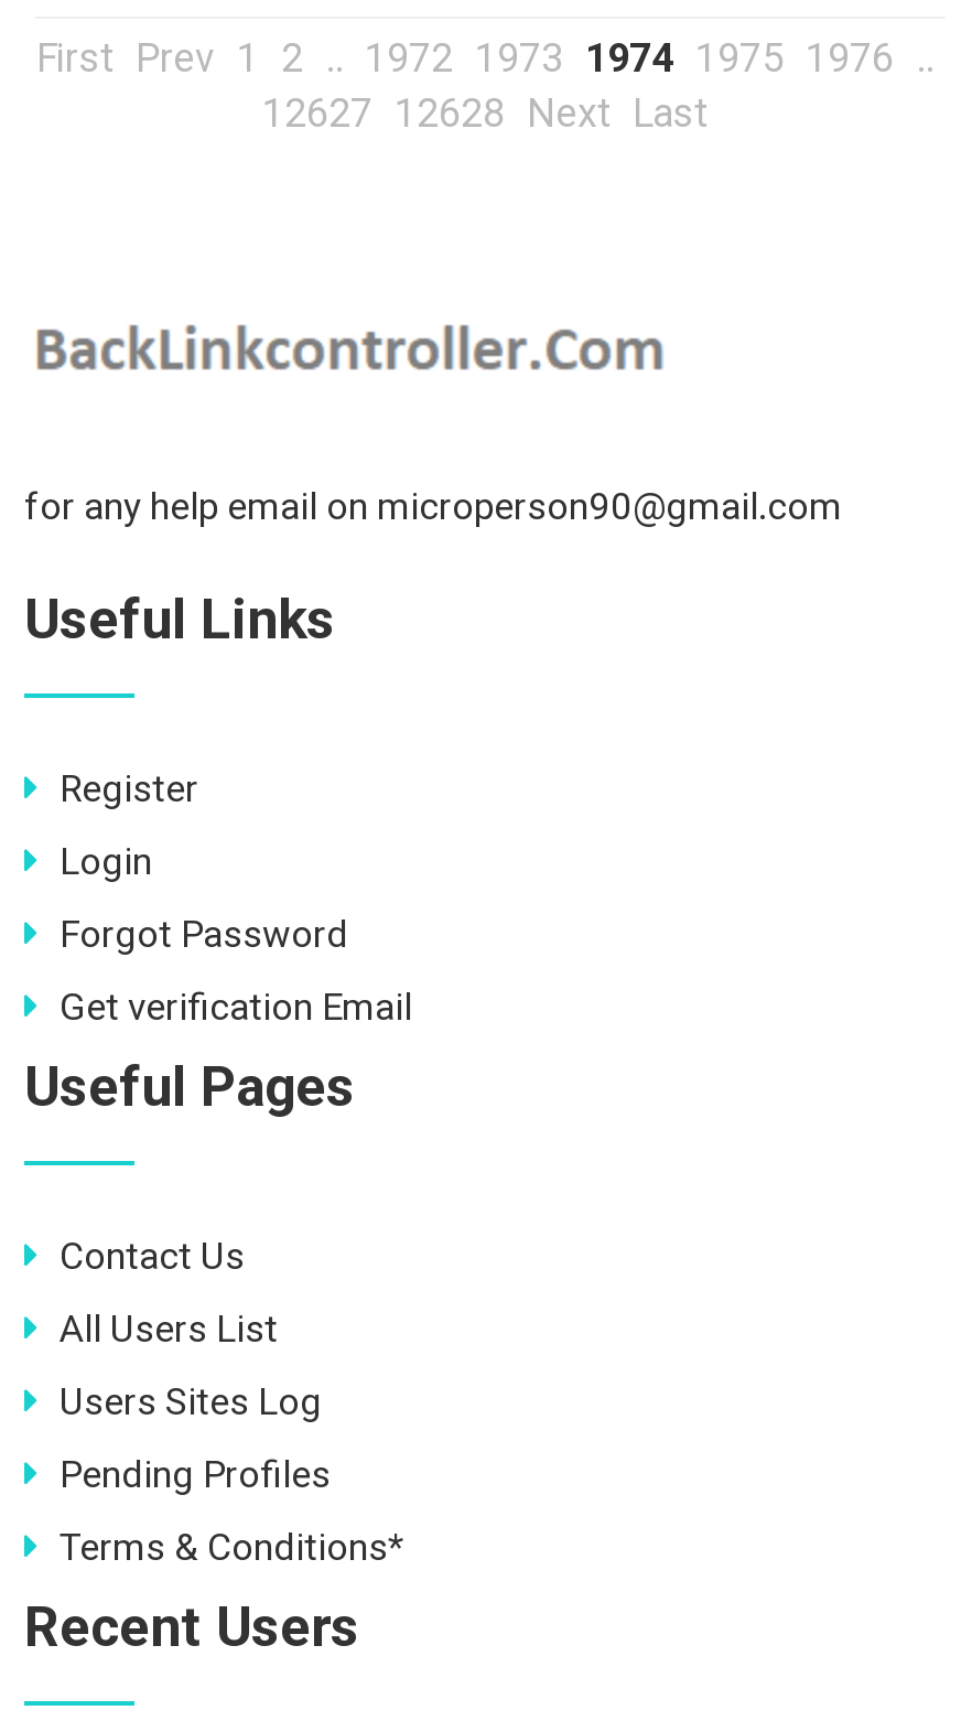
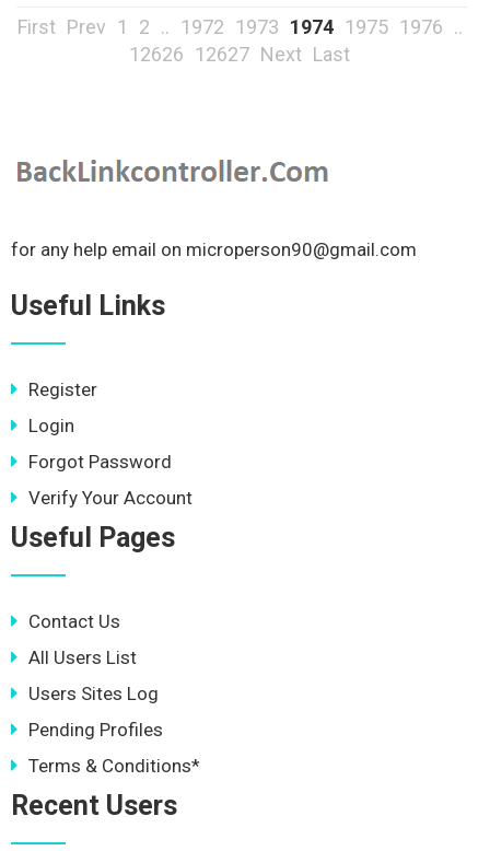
[262,89,708,136] 12627 12628 Next Last -> [129,43,350,66] 12626 12627 Next Last
[60,985,412,1029] Get verification Email -> [28,487,193,509] Verify Your Account

